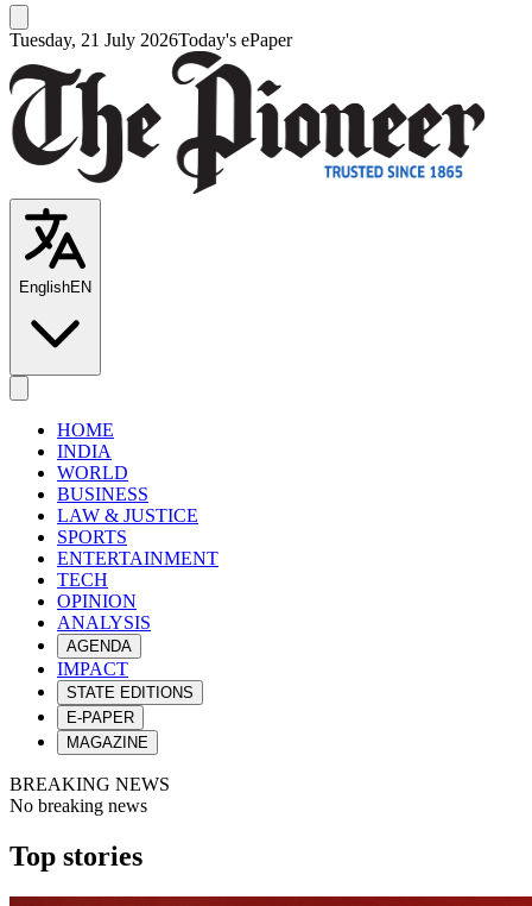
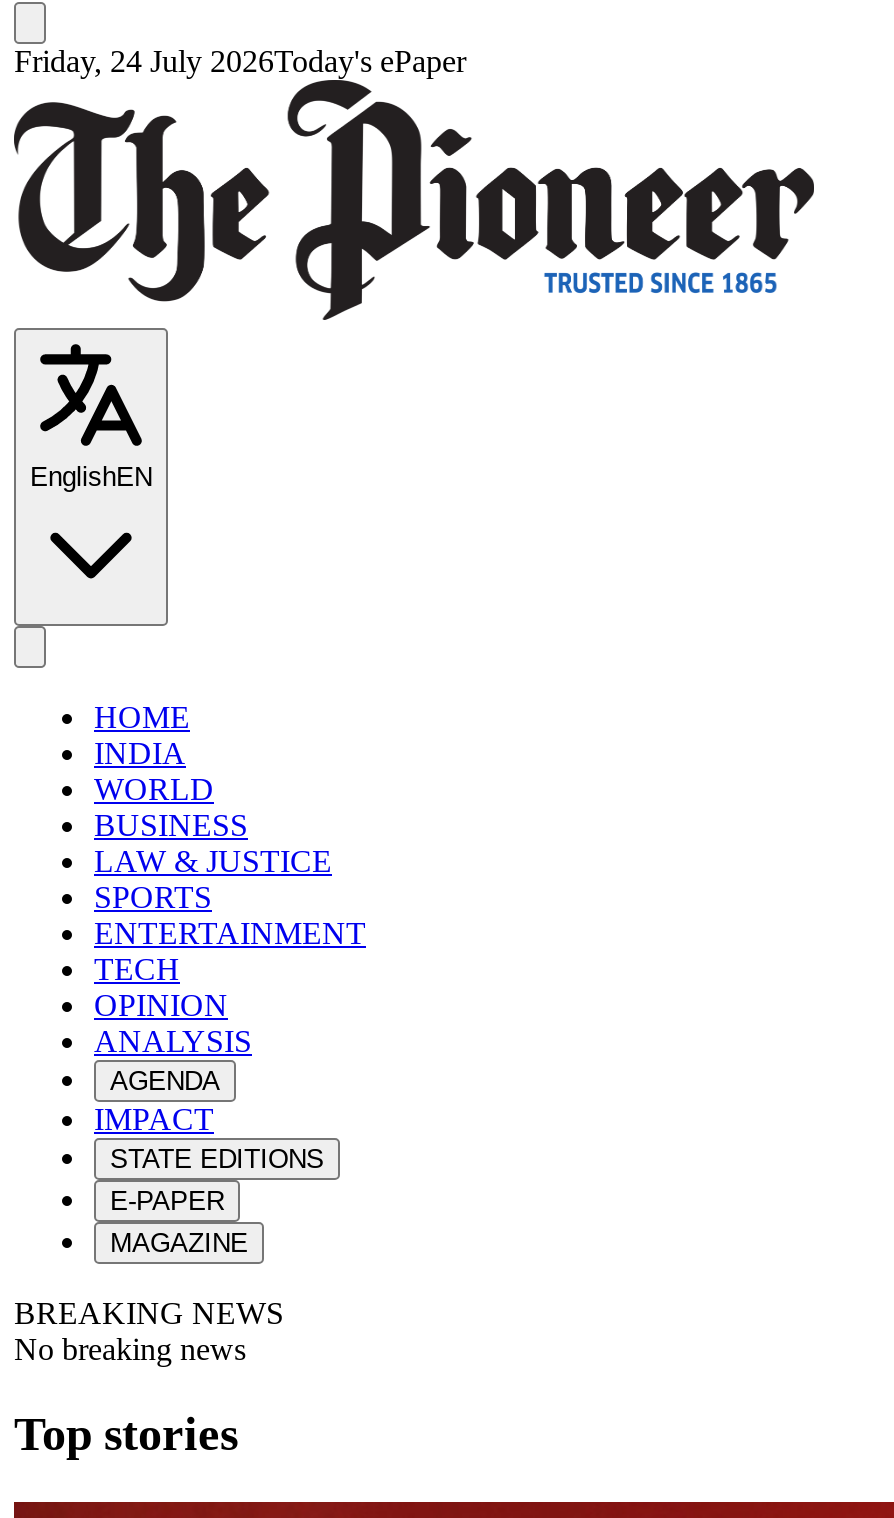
[9,30,292,50] Tuesday, 21 July 2026Today's ePaper -> [14,44,466,78] Friday, 24 July 2026Today's ePaper

